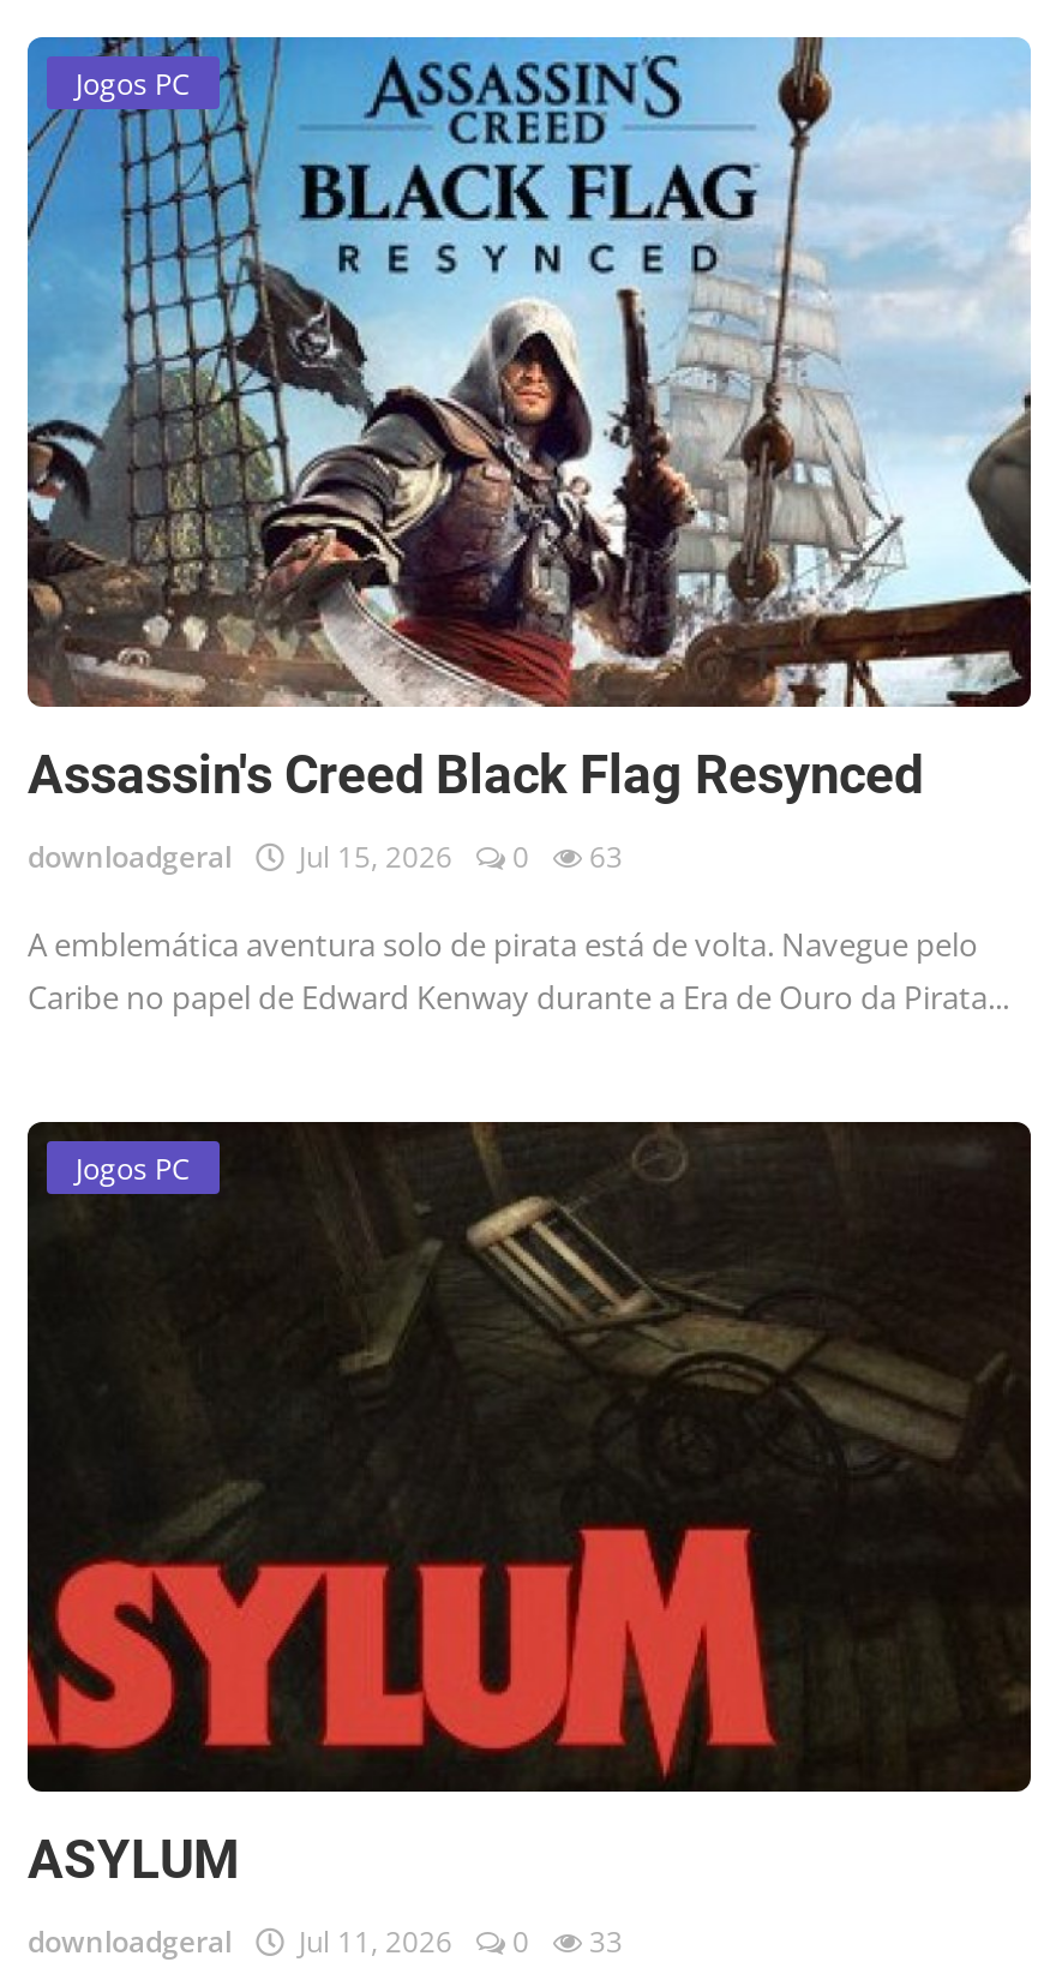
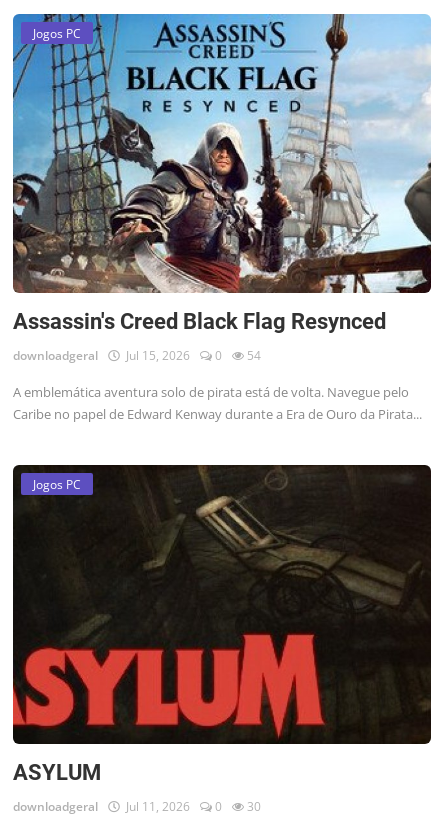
[28,837,623,877] downloadgeral Jul 15, 2026 0 63 -> [13,347,261,364] downloadgeral Jul 15, 2026 0 54
[28,1921,623,1962] downloadgeral Jul 11, 2026 0 33 -> [13,798,261,815] downloadgeral Jul 11, 2026 0 30

